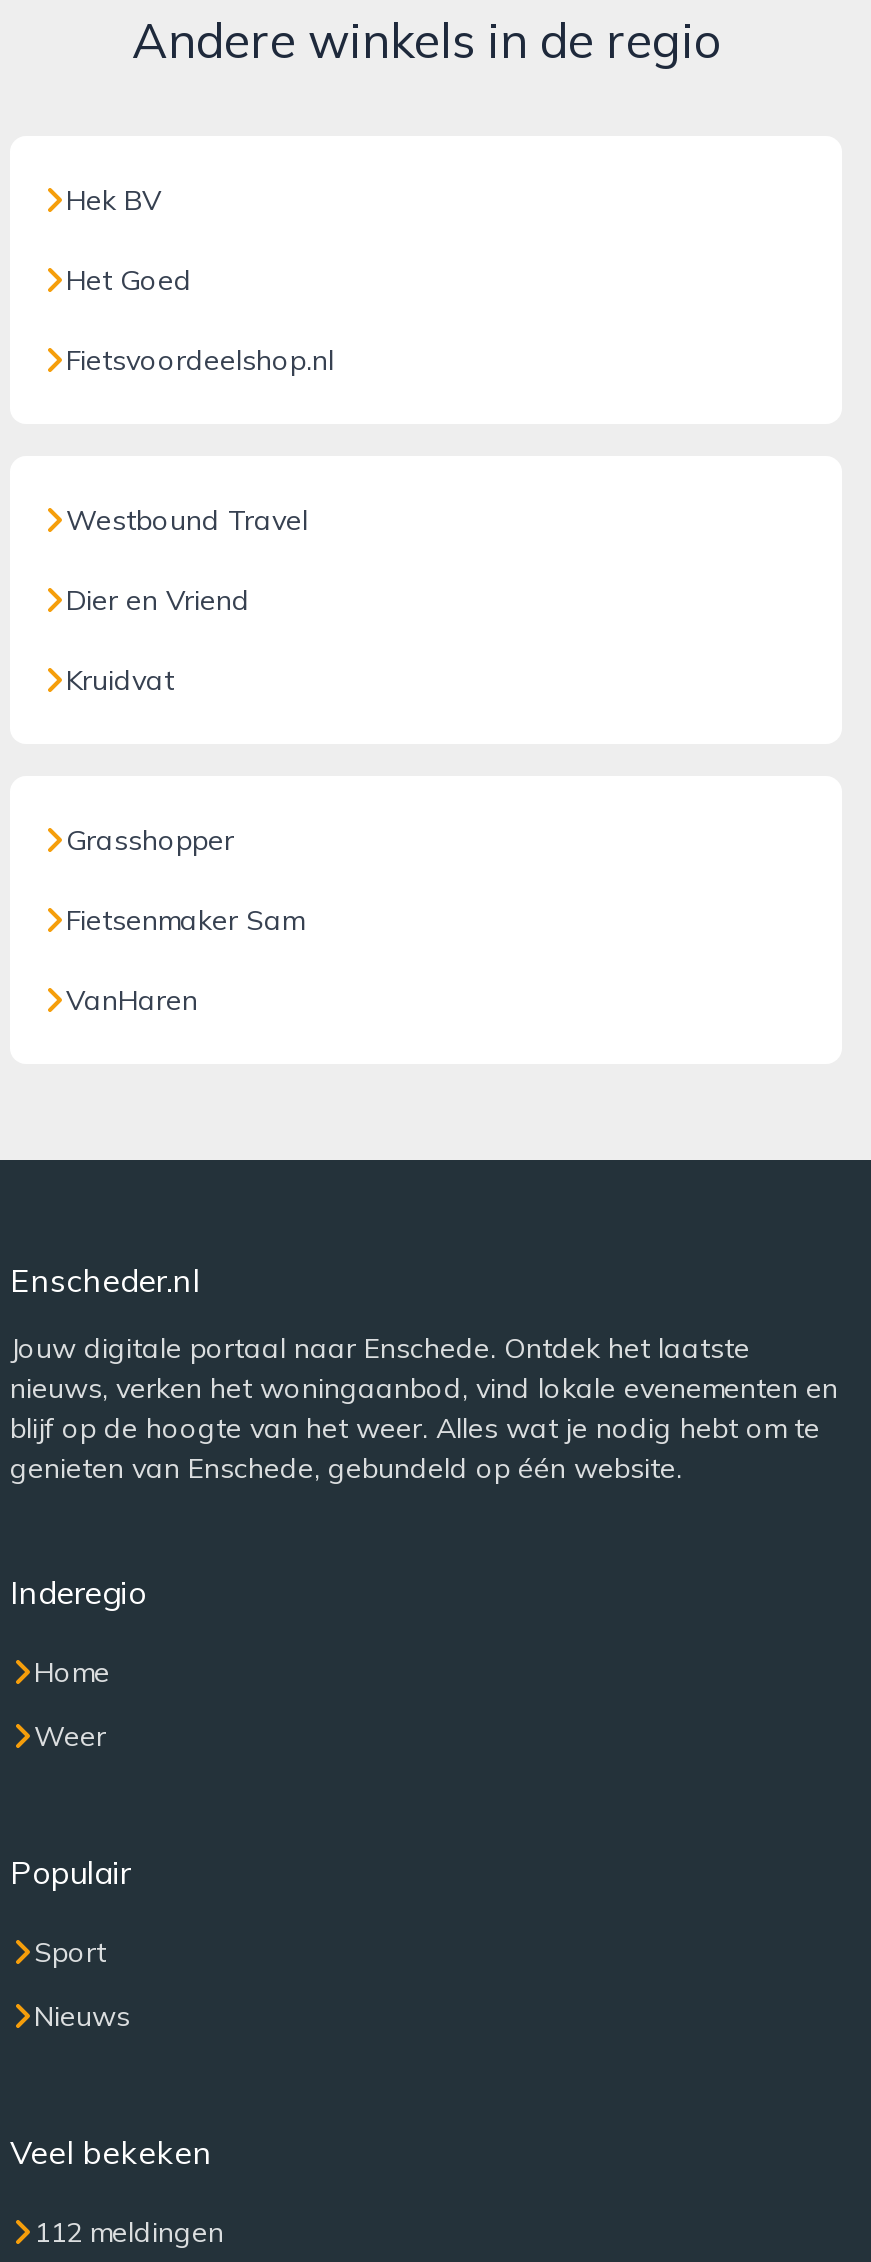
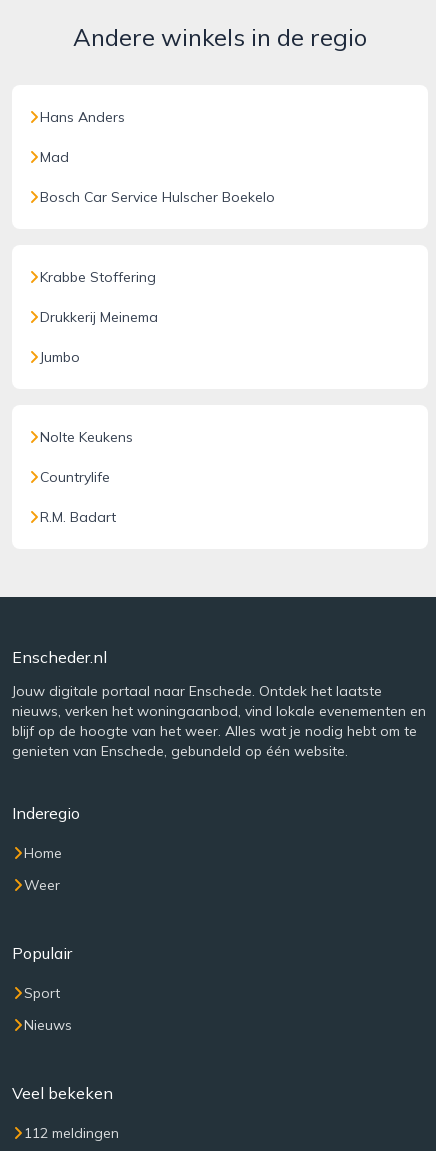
[66,182,162,218] Hek BV -> [40,108,125,126] Hans Anders
[66,262,192,298] Het Goed -> [40,148,69,166] Mad
[66,342,334,378] Fietsvoordeelshop.nl -> [40,188,275,206] Bosch Car Service Hulscher Boekelo
[66,502,308,538] Westbound Travel -> [40,268,156,286] Krabbe Stoffering
[66,582,250,618] Dier en Vriend -> [40,308,158,326] Drukkerij Meinema
[66,662,174,698] Kruidvat -> [40,348,80,366] Jumbo
[66,822,234,858] Grasshopper -> [40,428,133,446] Nolte Keukens
[66,902,304,938] Fietsenmaker Sam -> [40,468,110,486] Countrylife
[66,982,198,1018] VanHaren -> [40,508,116,526] R.M. Badart

